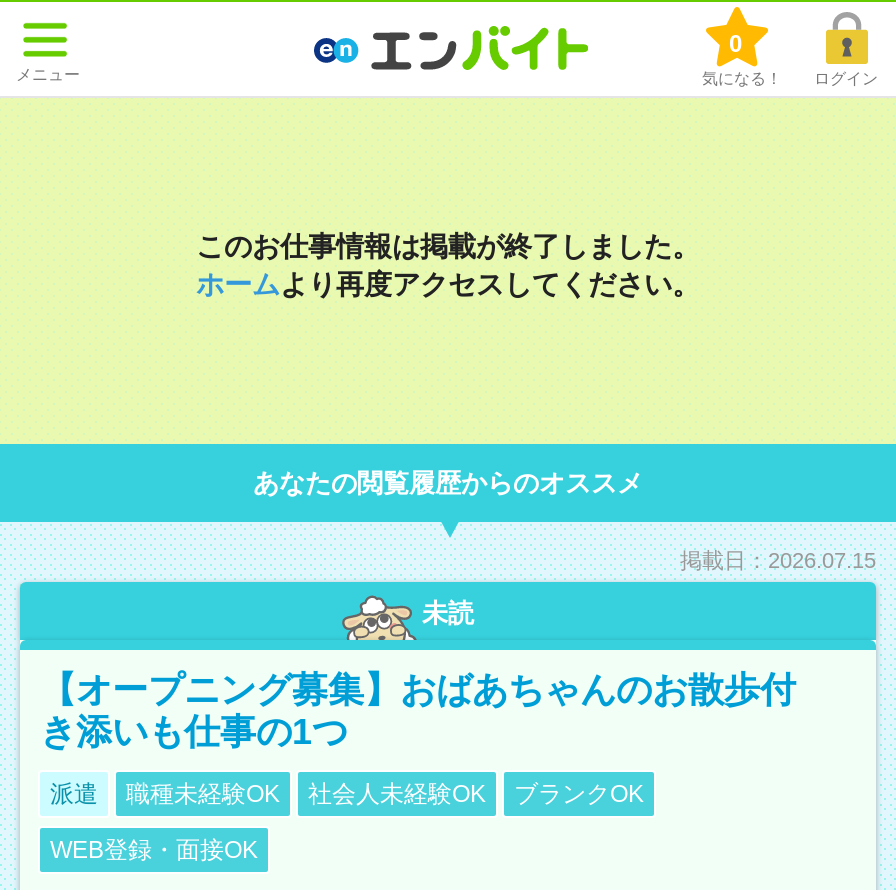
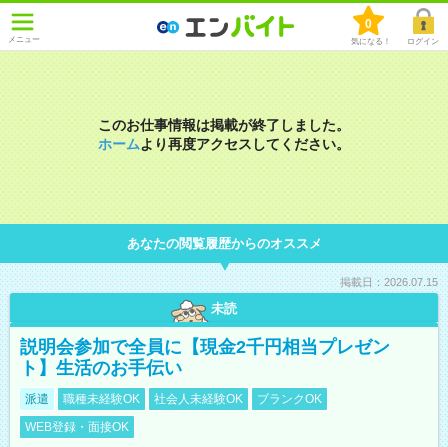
[40,670,796,752] 【オープニング募集】おばあちゃんのお散歩付 | き添いも仕事の1つ -> [20,337,390,378] 説明会参加で全員に【現金2千円相当プレゼン | ト】生活のお手伝い

